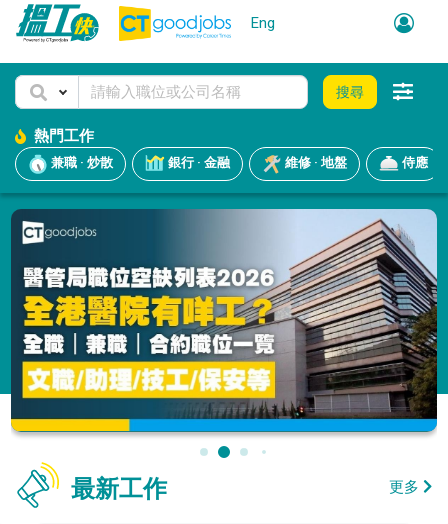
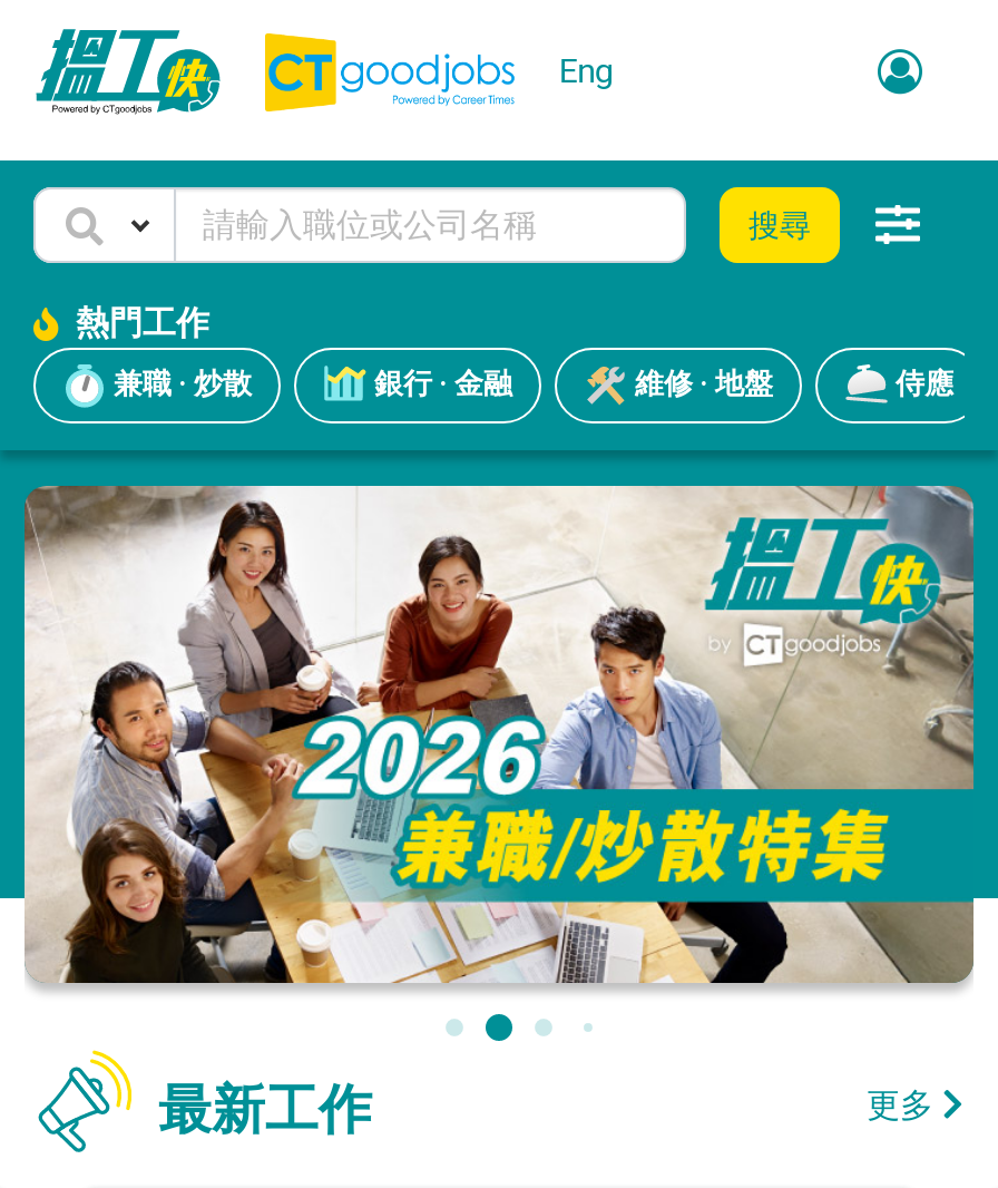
[10,208,438,433] [image] -> [22,484,976,985] [image]

